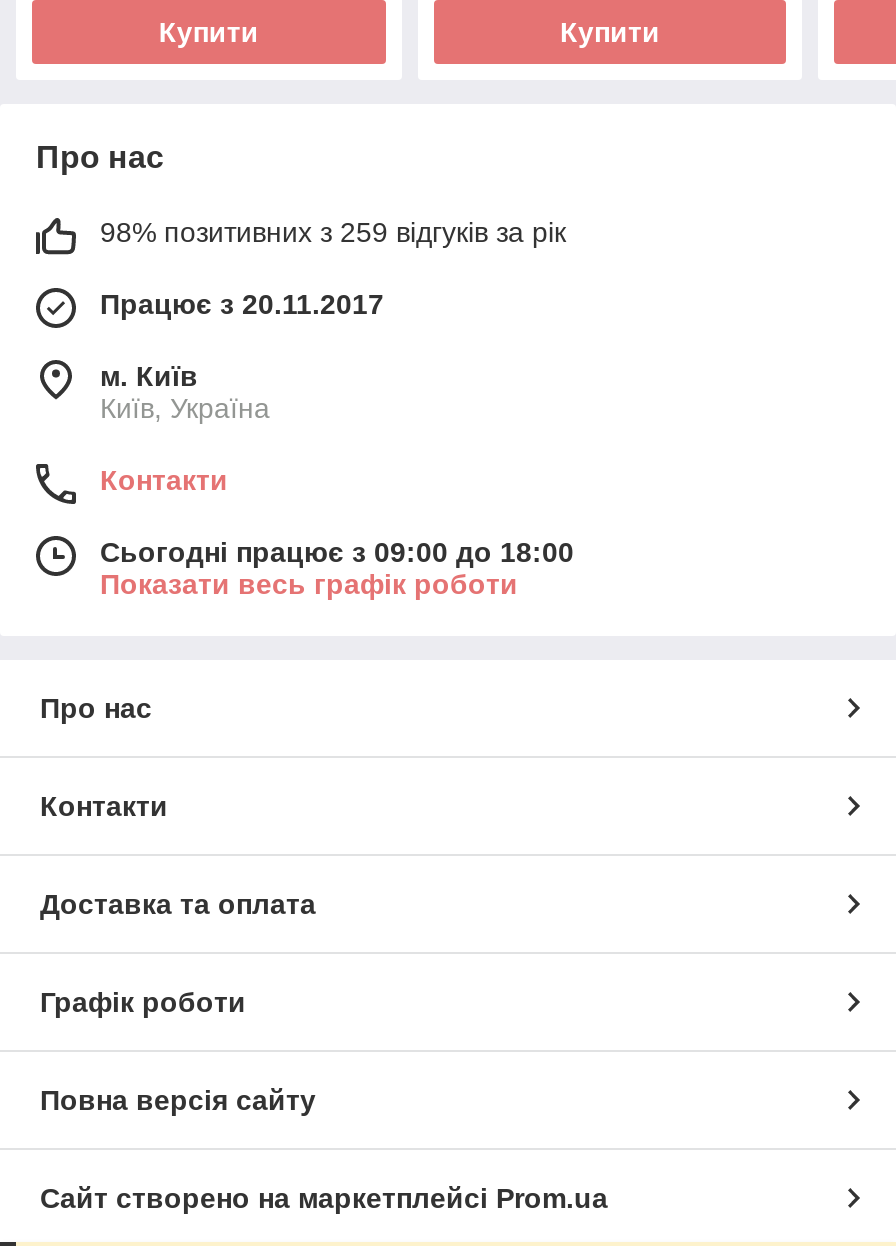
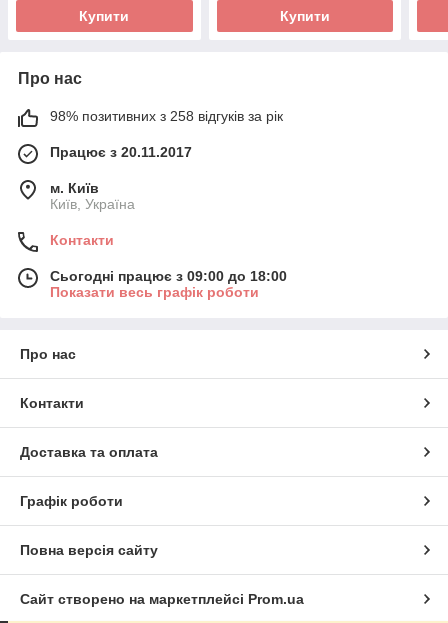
[100,216,566,248] 98% позитивних з 259 відгуків за рік -> [50,108,283,124] 98% позитивних з 258 відгуків за рік

